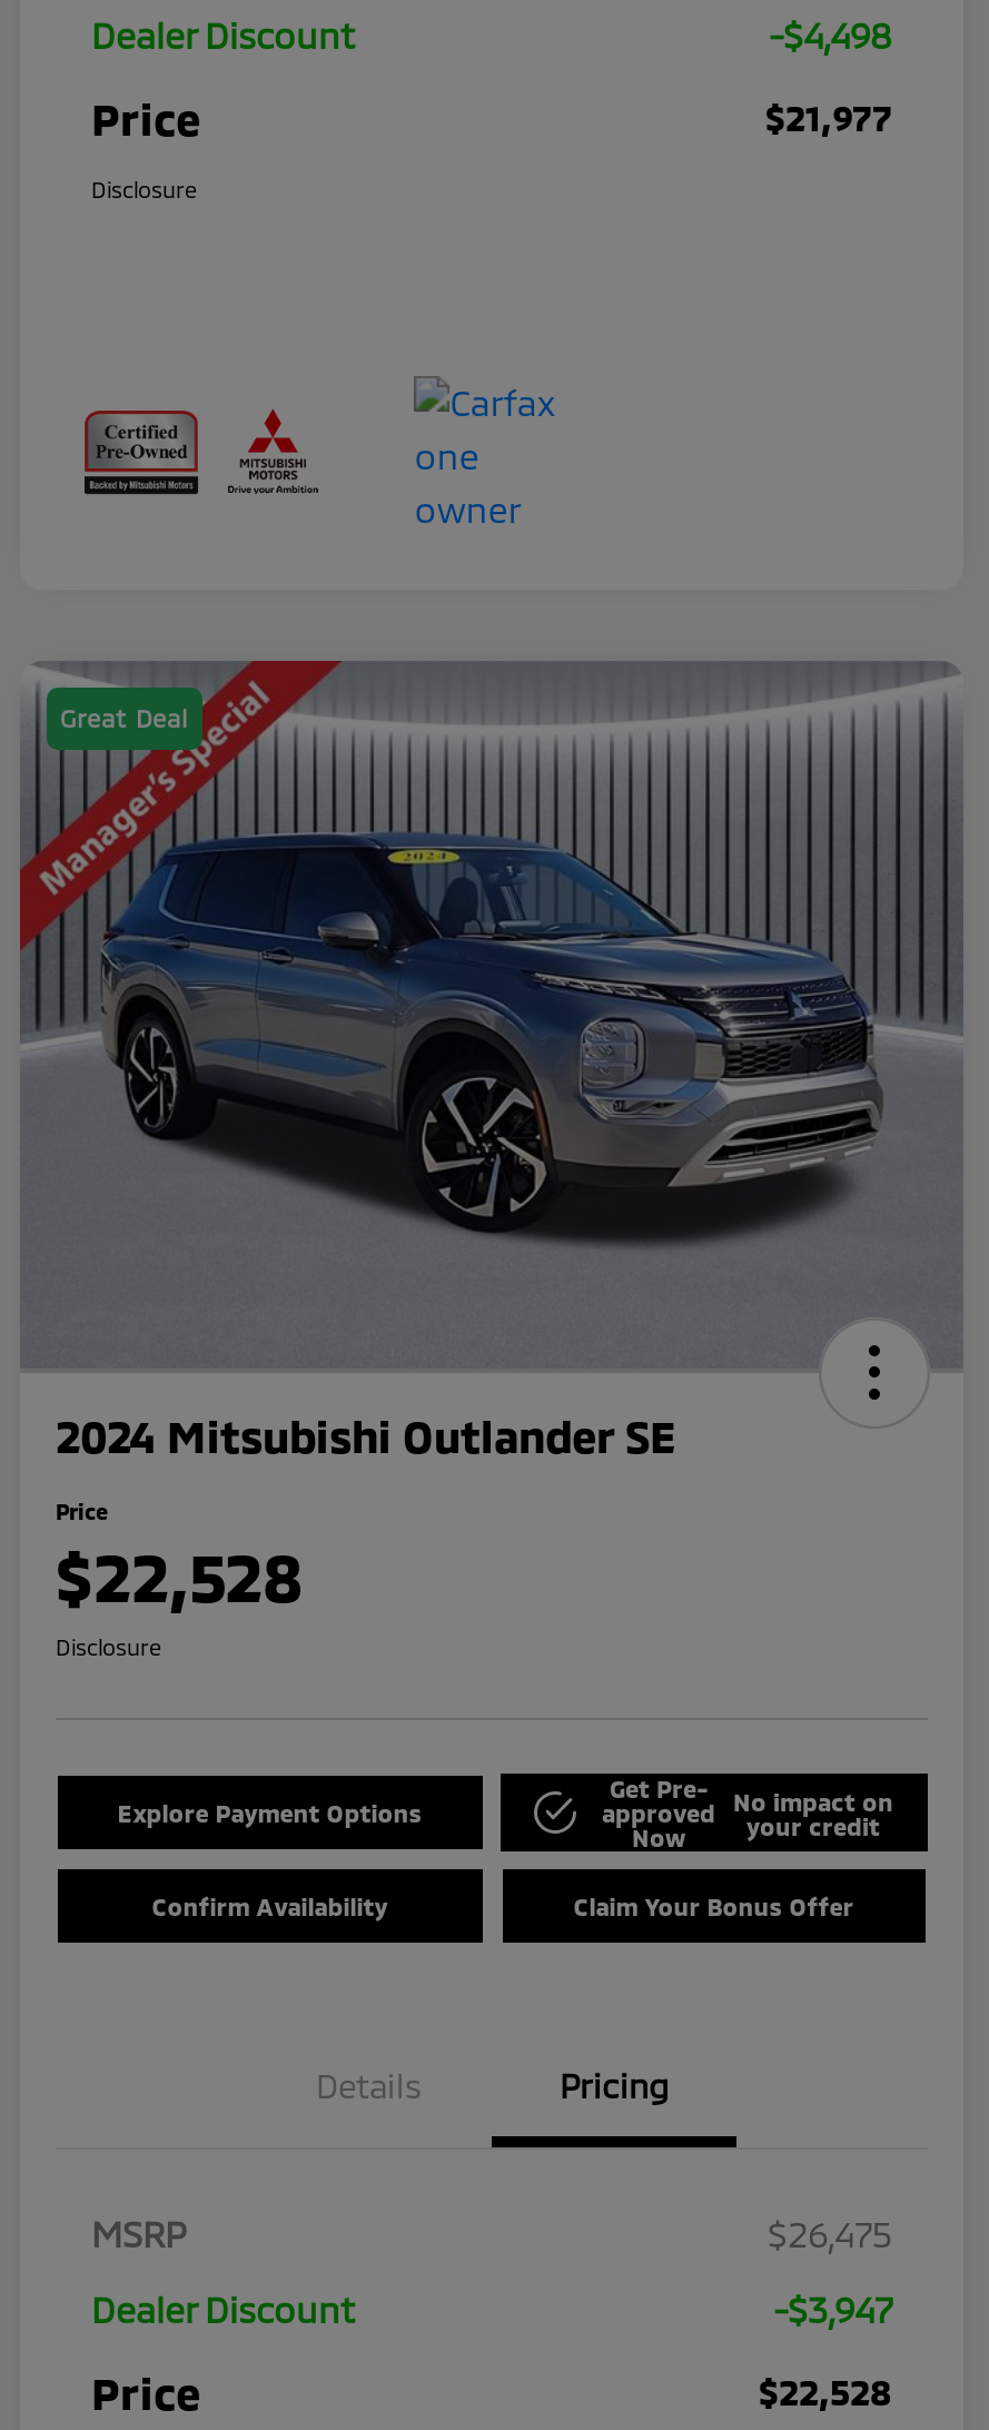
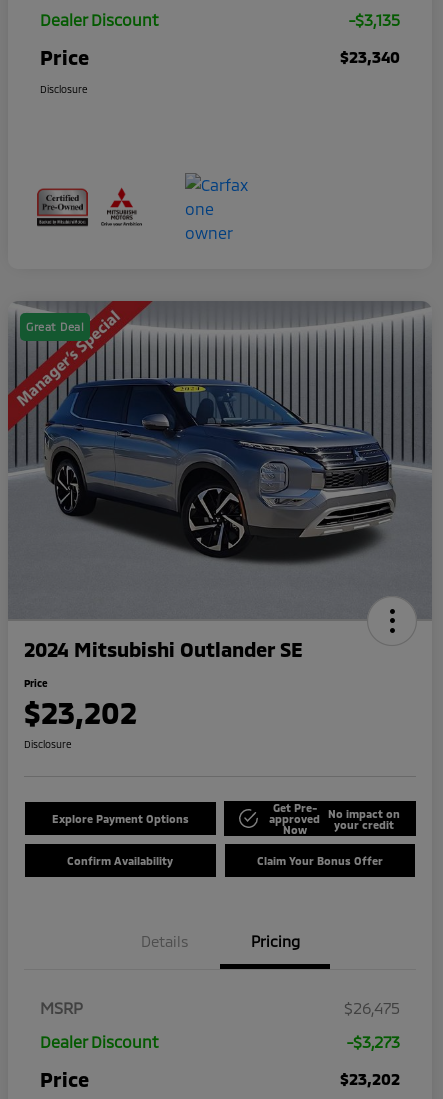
[768,14,892,56] -$4,498 -> [348,10,400,29] -$3,135
[765,96,892,138] $21,977 -> [340,47,400,66] $23,340
[56,1536,303,1616] $22,528 -> [24,694,137,730] $23,202
[772,2288,892,2330] -$3,947 -> [346,1032,400,1051] -$3,273
[759,2370,892,2413] $22,528 -> [340,1069,400,1088] $23,202

